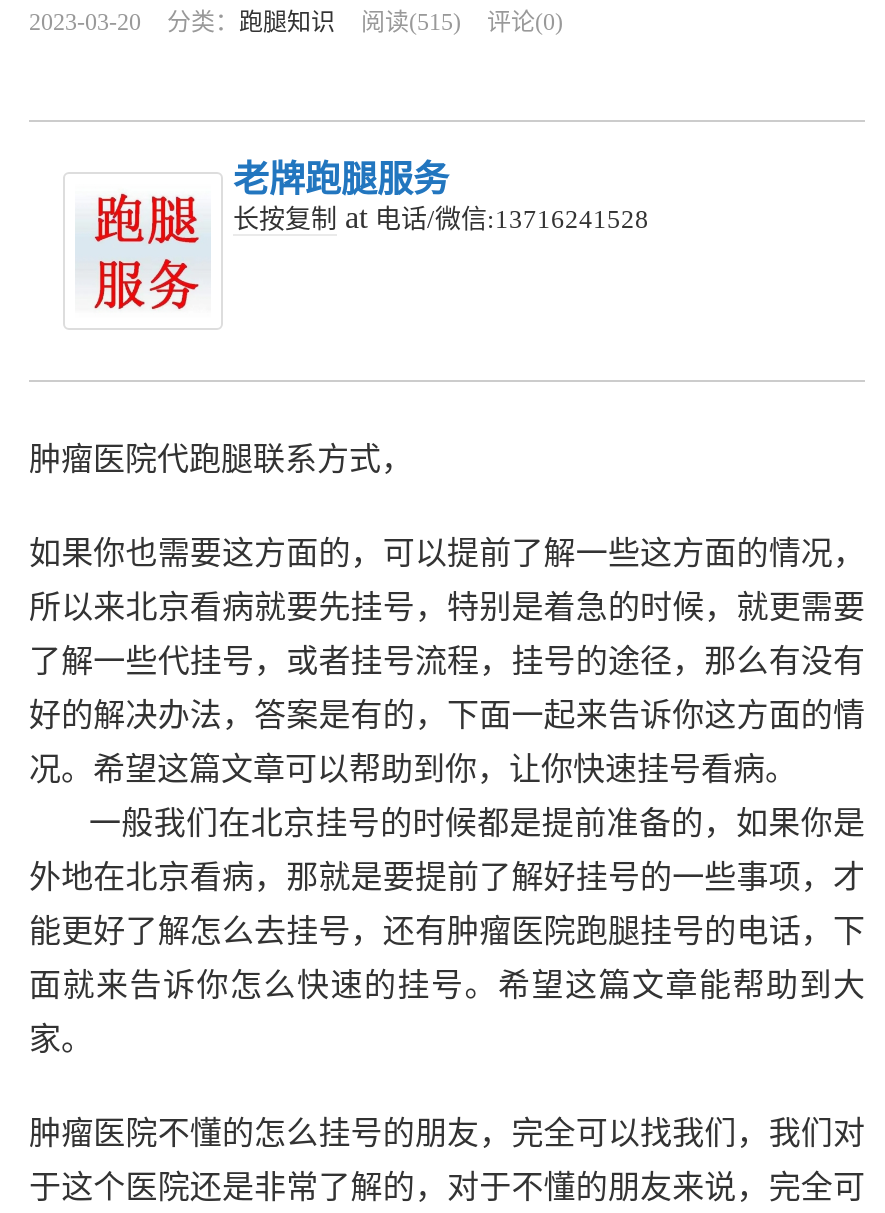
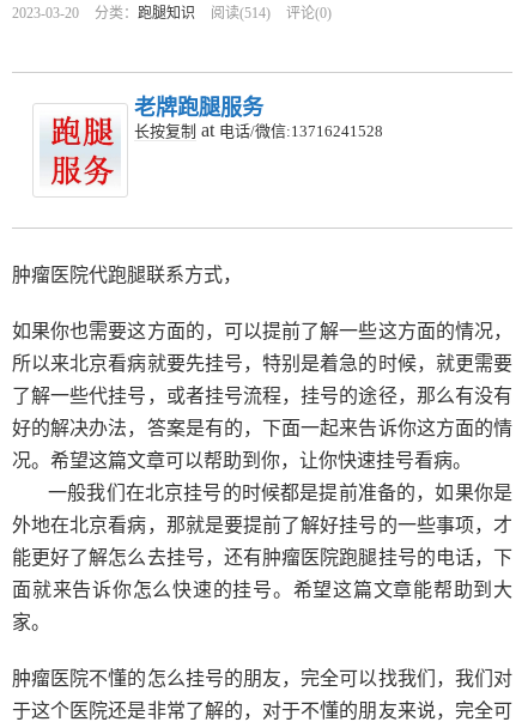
[29,8,563,36] 2023-03-20 分类：跑腿知识 阅读(515) 评论(0) -> [12,5,332,22] 2023-03-20 分类：跑腿知识 阅读(514) 评论(0)

